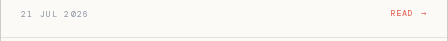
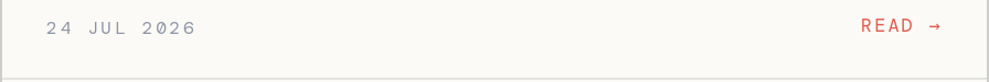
[21,8,89,18] 21 JUL 2026 -> [46,15,197,37] 24 JUL 2026

